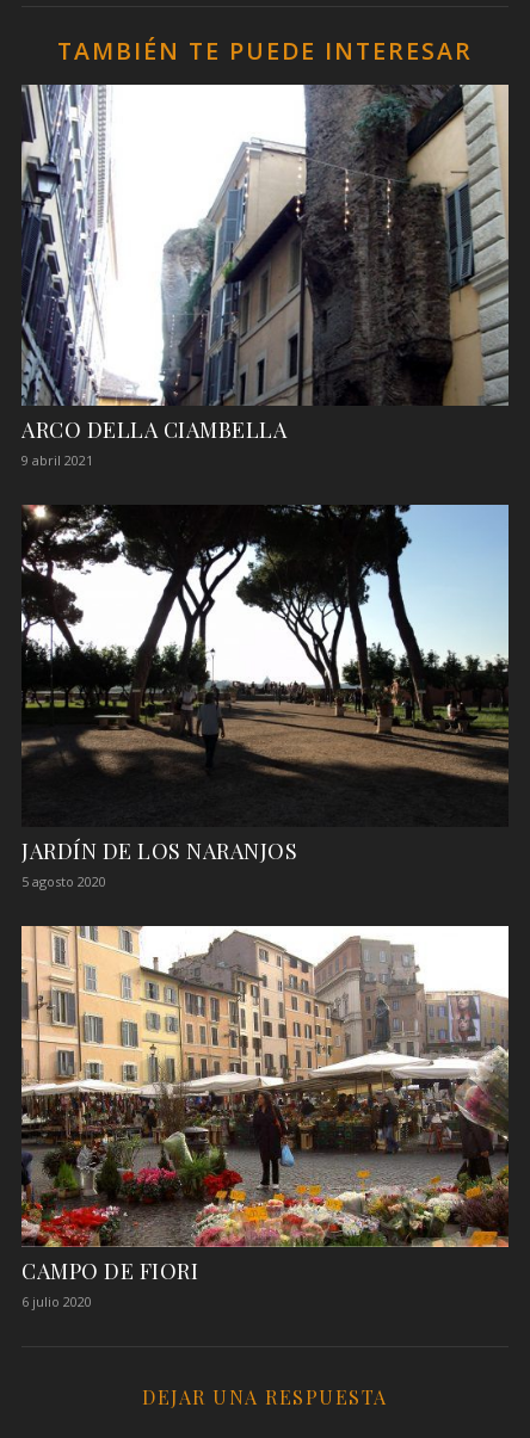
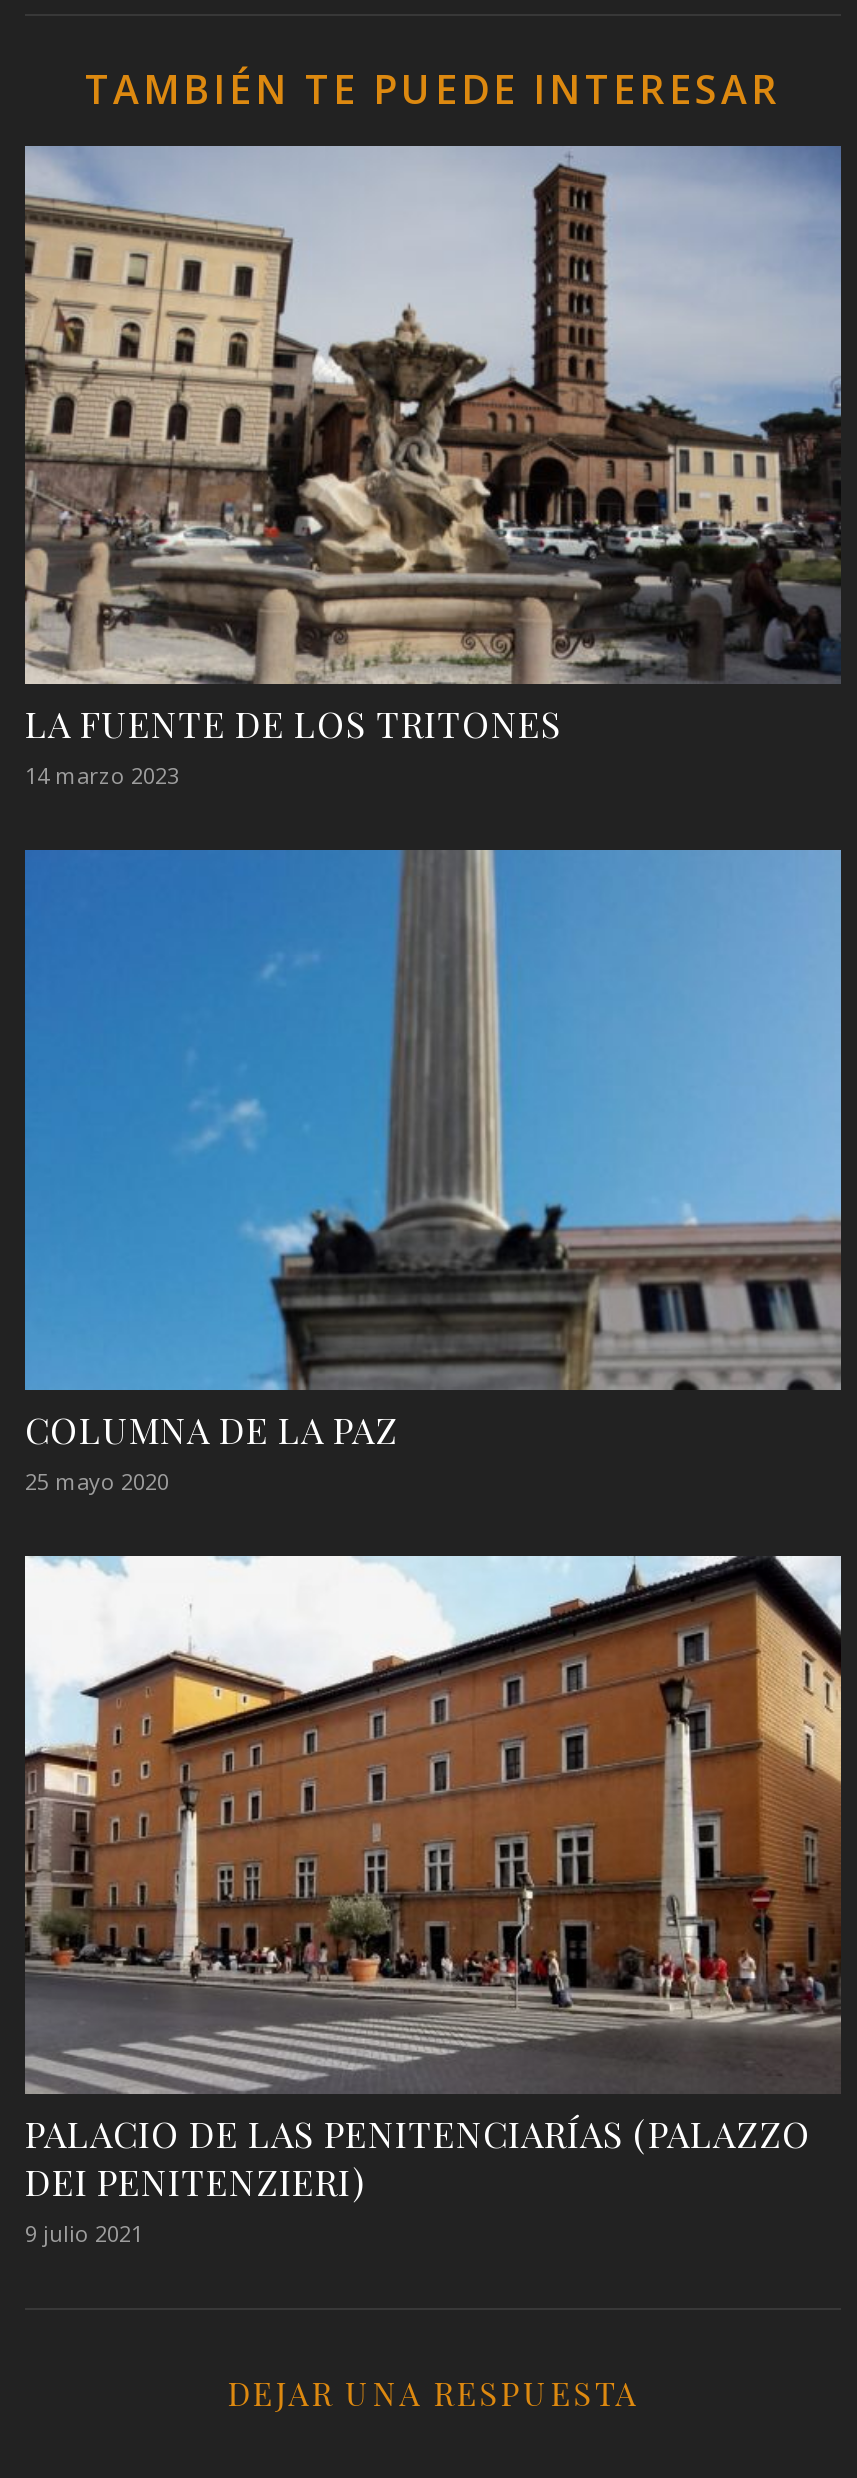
[21,84,510,469] [image] | ARCO DELLA CIAMBELLA | 9 abril 2021 -> [23,144,843,791] [image] | LA FUENTE DE LOS TRITONES | 14 marzo 2023
[20,504,509,890] [image] | JARDÍN DE LOS NARANJOS | 5 agosto 2020 -> [23,848,843,1495] [image] | COLUMNA DE LA PAZ | 25 mayo 2020
[20,925,510,1310] [image] | CAMPO DE FIORI | 6 julio 2020 -> [23,1554,843,2248] [image] | PALACIO DE LAS PENITENCIARÍAS (PALAZZO | DEI PENITENZIERI) | 9 julio 2021

